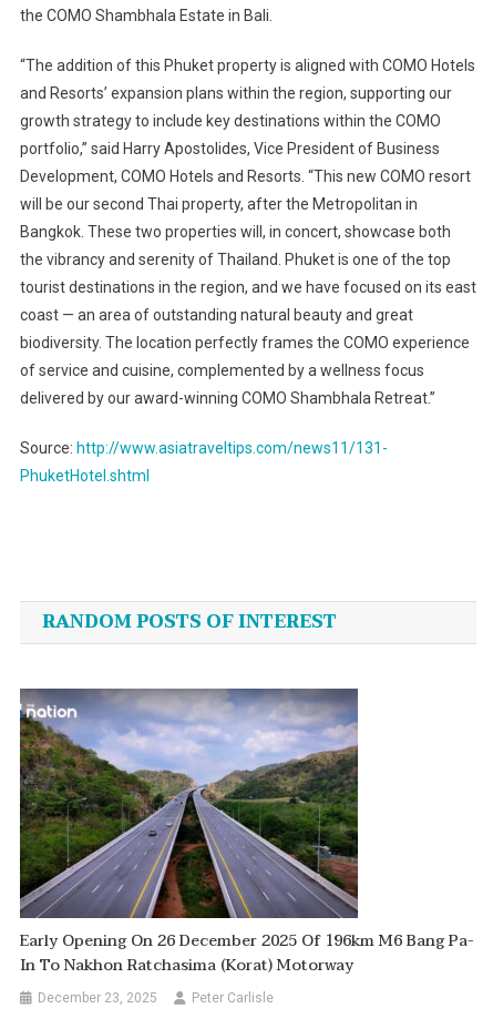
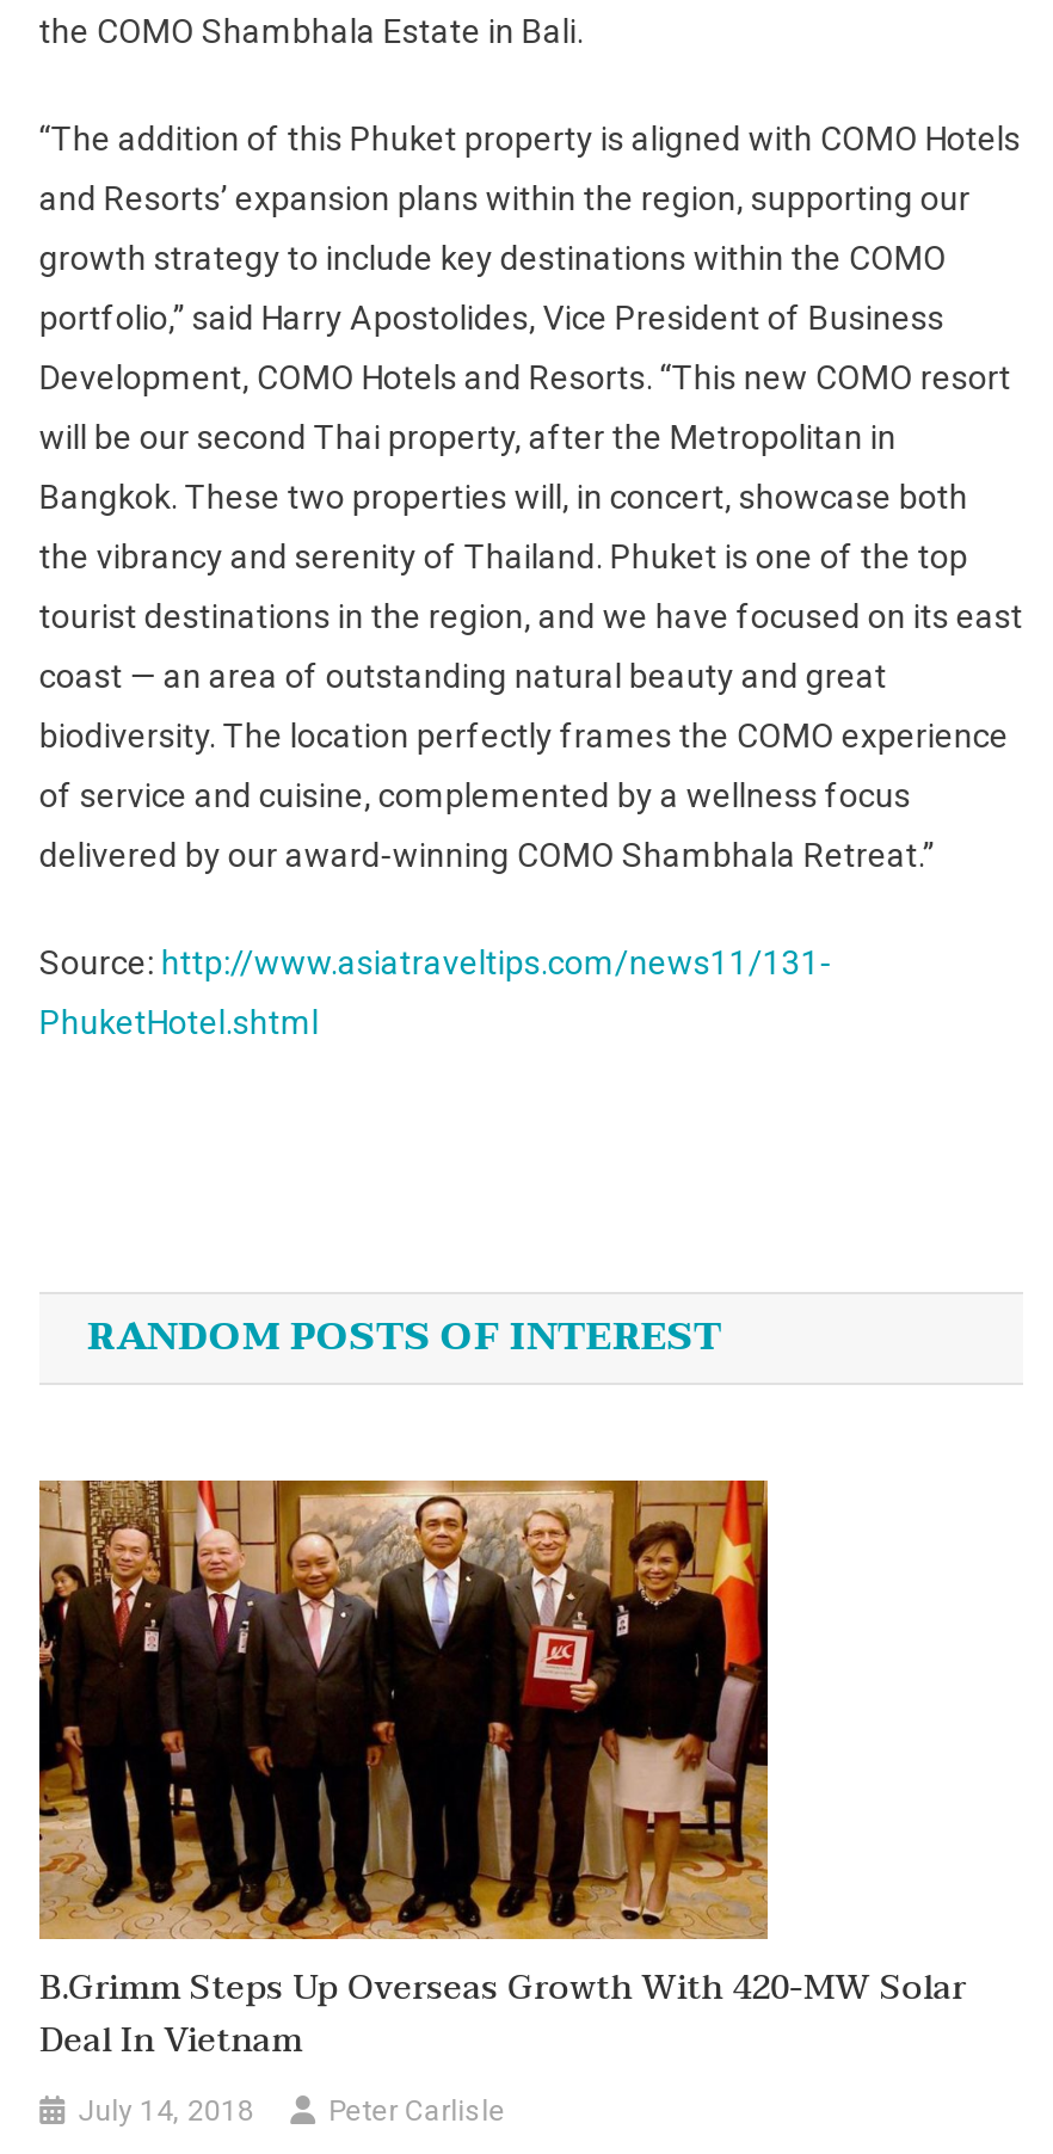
[19,687,474,978] [image] | Early Opening On 26 December 2025 Of 196km M6 Bang Pa- | In To Nakhon Ratchasima (Korat) Motorway -> [37,1478,966,2067] [image] | B.Grimm Steps Up Overseas Growth With 420-MW Solar | Deal In Vietnam
[38,990,157,1006] December 23, 2025 -> [78,2093,255,2127] July 14, 2018

